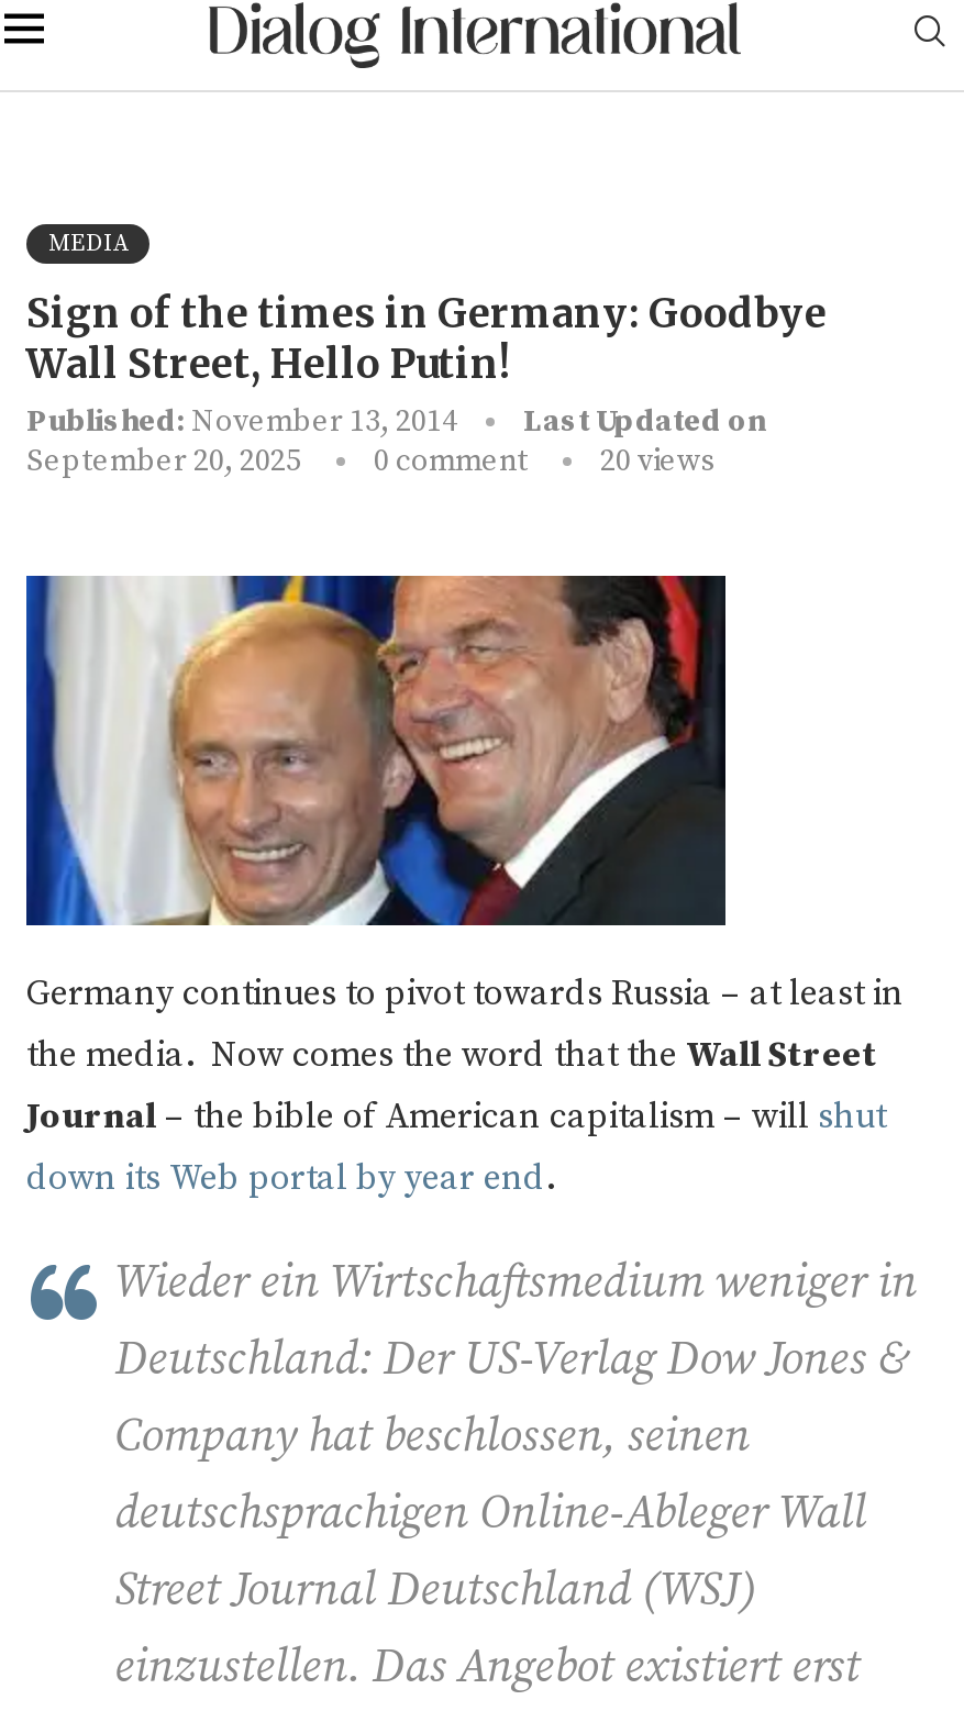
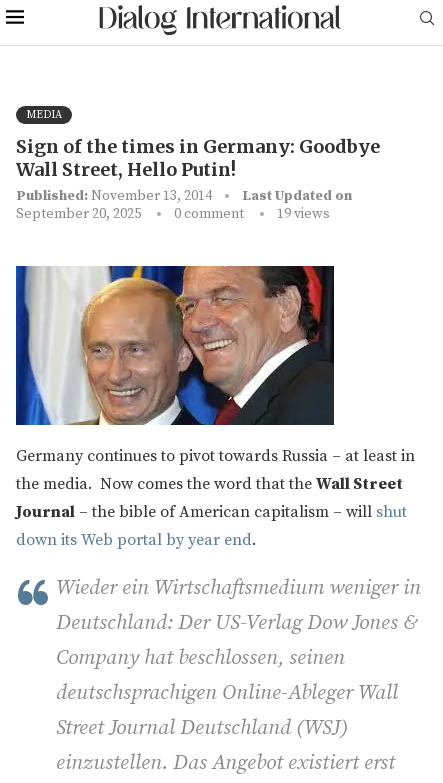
[26,442,717,481] September 20, 2025 0 comment 20 views -> [16,205,330,223] September 20, 2025 0 comment 19 views

